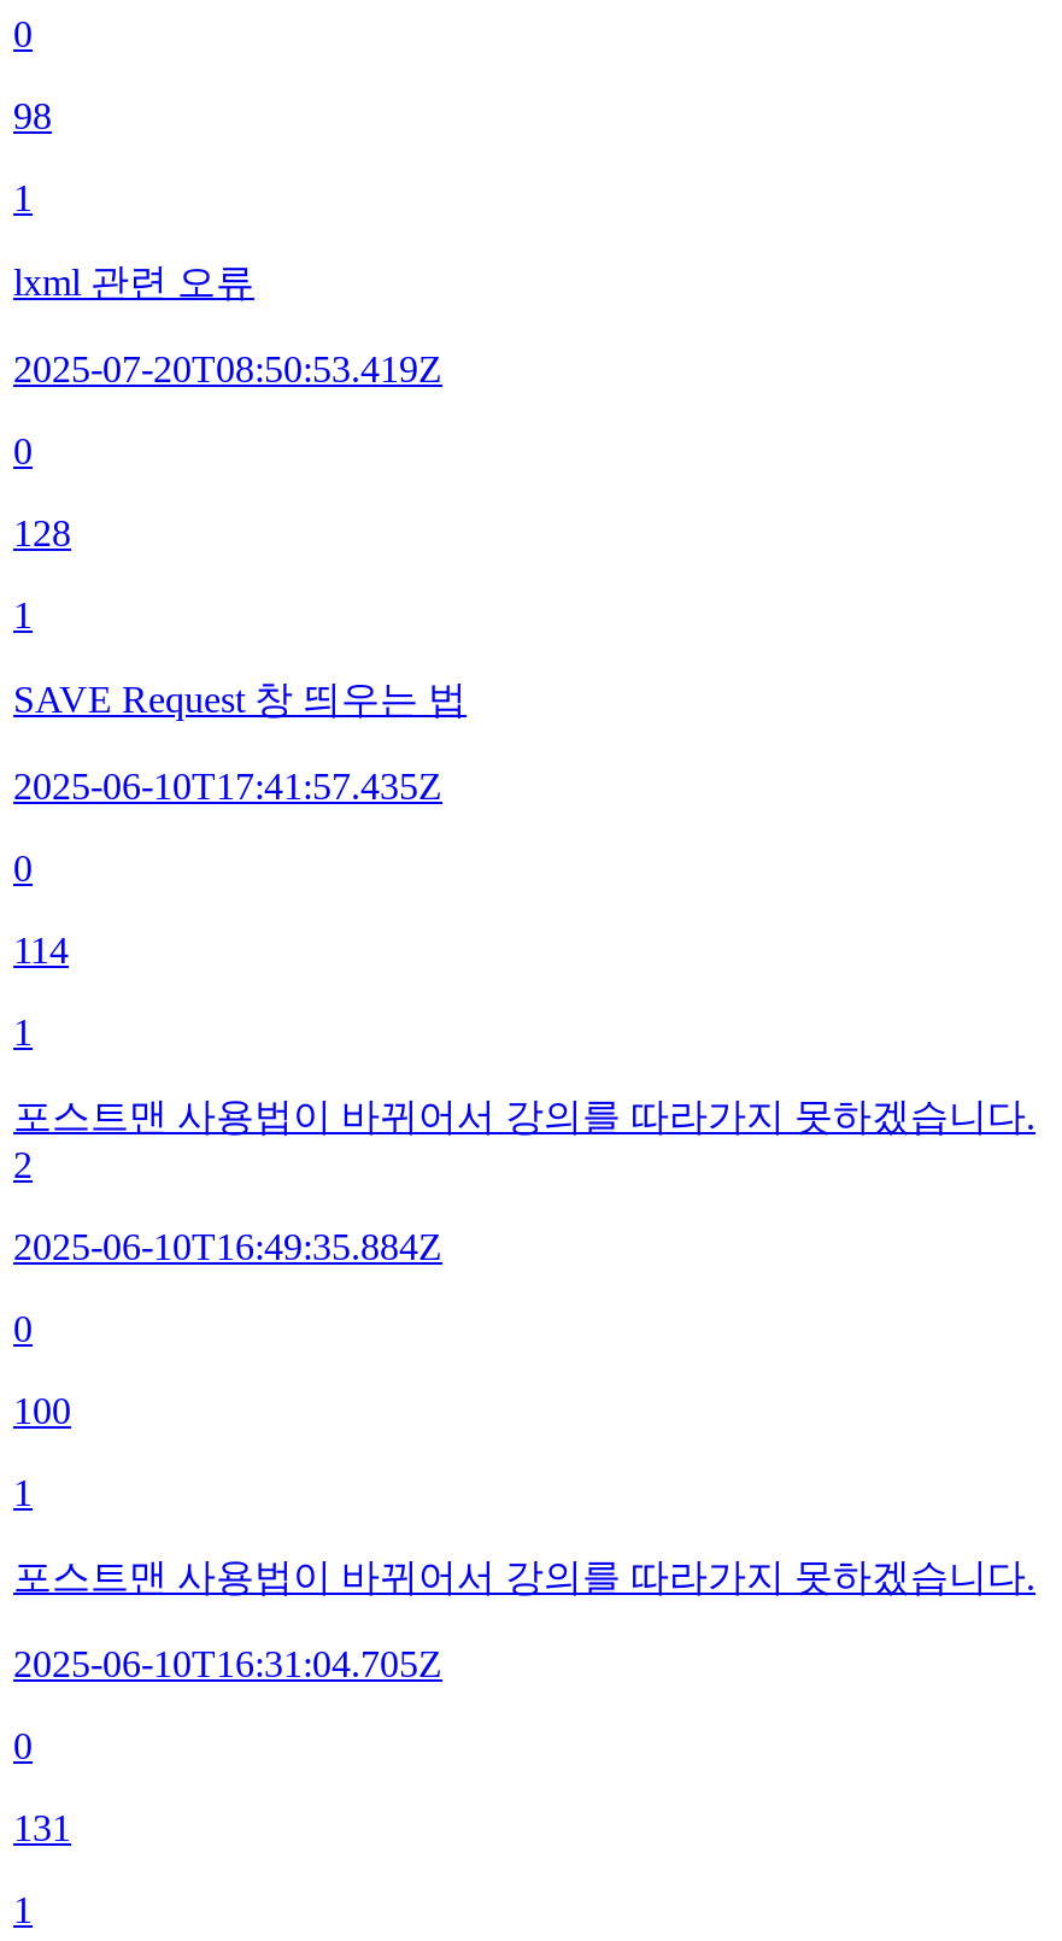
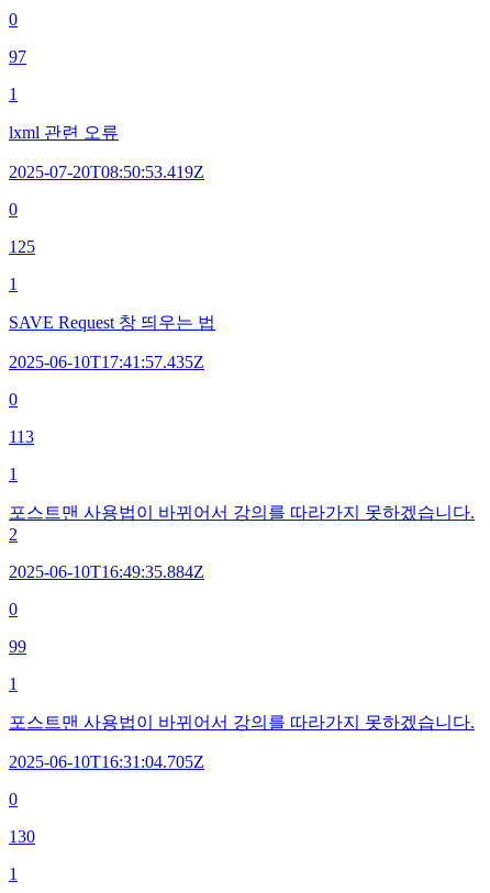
[13,95,52,136] 98 -> [9,47,26,66] 97
[13,512,71,553] 128 -> [9,237,35,256] 125
[13,929,69,970] 114 -> [9,427,34,446] 113
[13,1390,71,1431] 100 -> [9,637,26,656] 99
[13,1807,71,1848] 131 -> [9,827,35,846] 130

